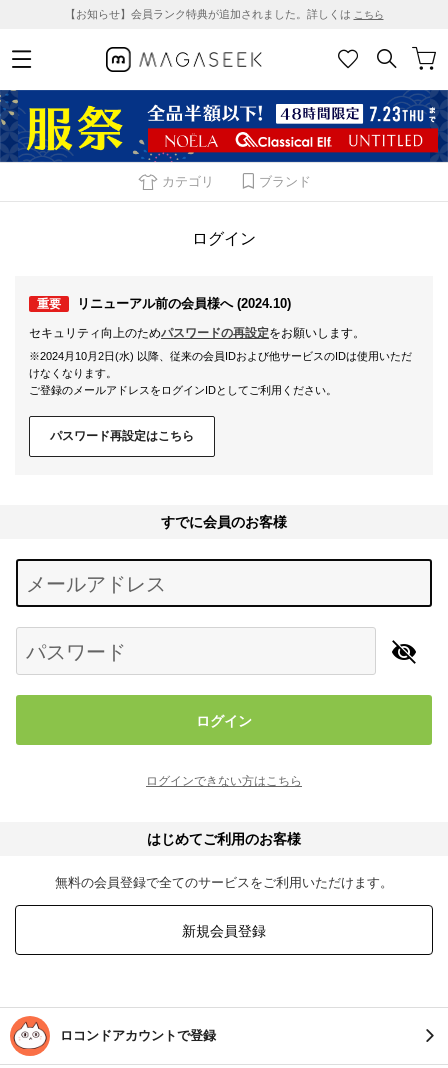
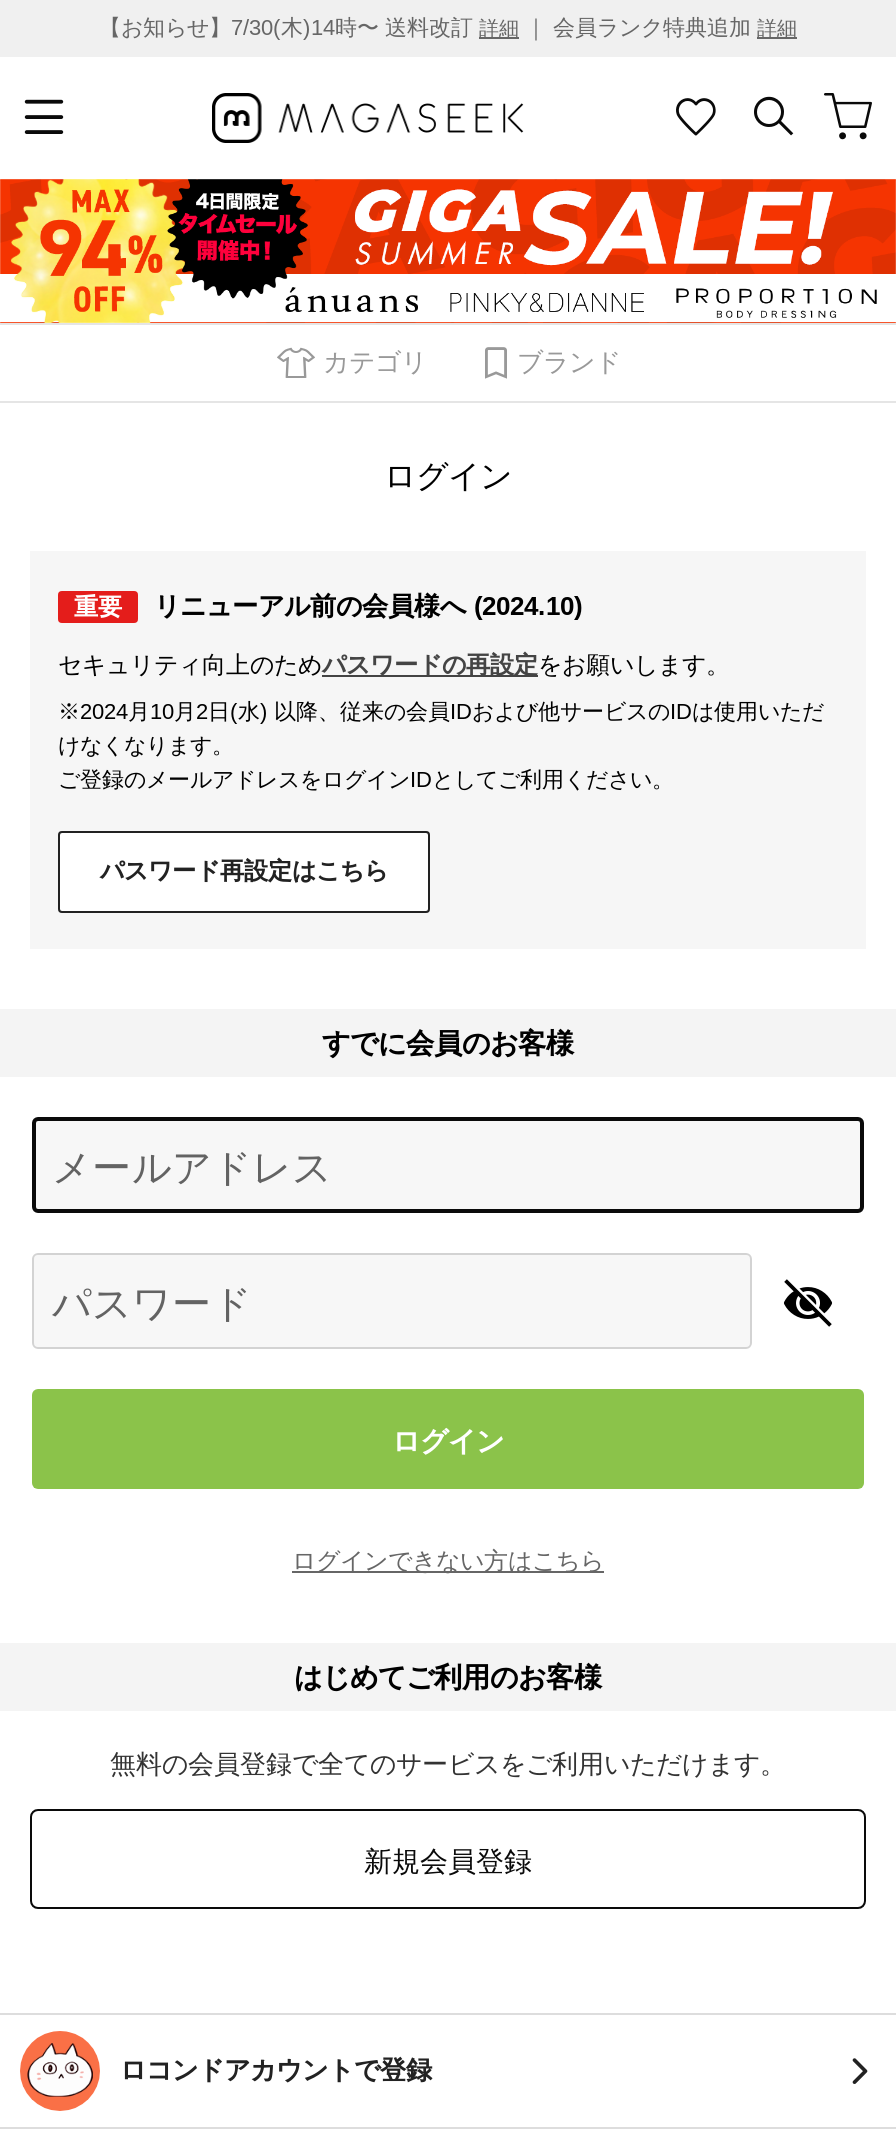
[64,8,383,20] 【お知らせ】会員ランク特典が追加されました。詳しくはこちら -> [99,15,797,39] 【お知らせ】7/30(木)14時〜 送料改訂詳細｜ 会員ランク特典追加詳細
[3,89,445,163] [image] -> [6,177,890,325] [image]

